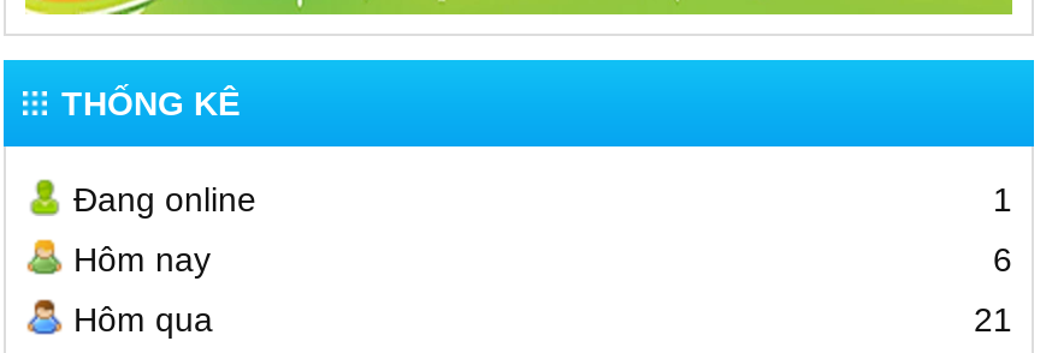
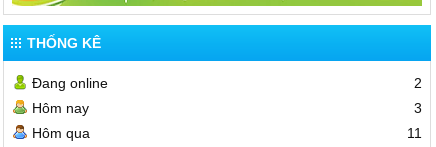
[993,181,1012,219] 1 -> [414,75,422,91] 2
[993,241,1012,279] 6 -> [414,100,422,116] 3
[974,301,1012,339] 21 -> [407,125,422,141] 11

